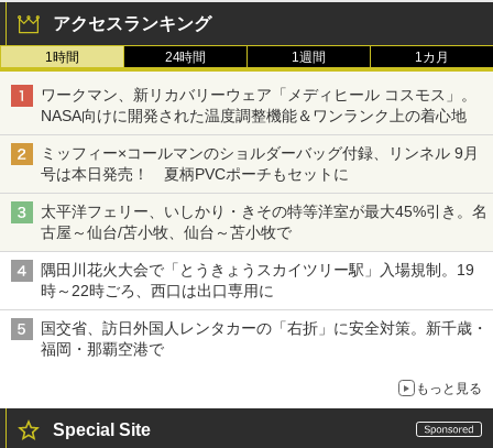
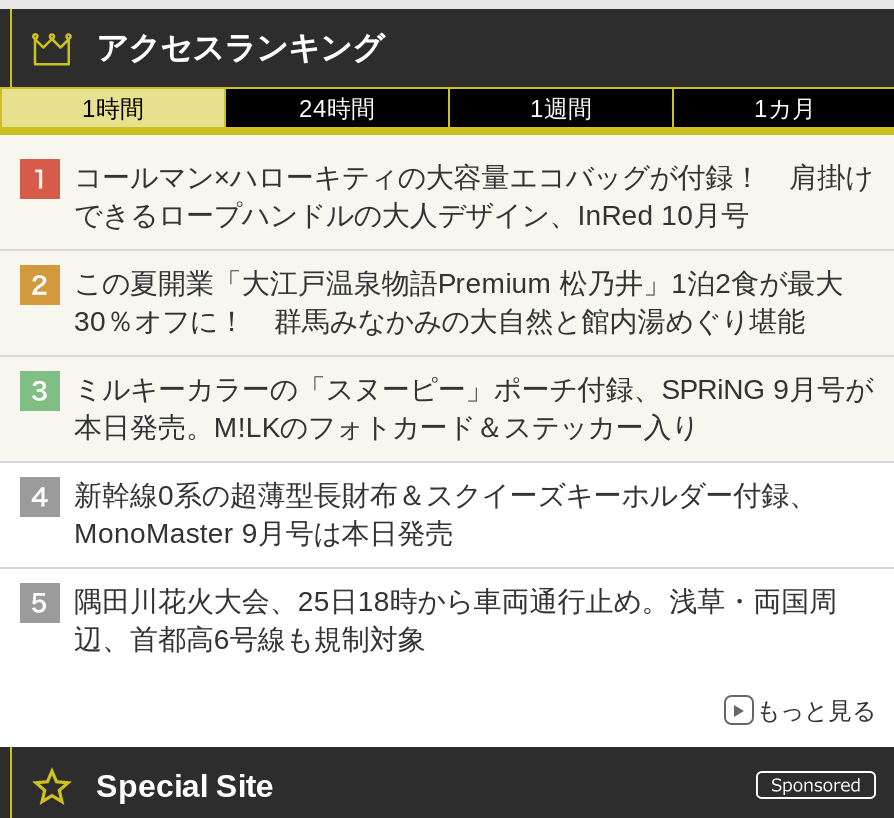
[41,85,476,124] ワークマン、新リカバリーウェア「メディヒール コスモス」。 | NASA向けに開発された温度調整機能＆ワンランク上の着心地 -> [74,160,873,230] コールマン×ハローキティの大容量エコバッグが付録！ 肩掛け | できるロープハンドルの大人デザイン、InRed 10月号
[41,144,478,182] ミッフィー×コールマンのショルダーバッグ付録、リンネル 9月 | 号は本日発売！ 夏柄PVCポーチもセットに -> [74,266,843,336] この夏開業「大江戸温泉物語Premium 松乃井」1泊2食が最大 | 30％オフに！ 群馬みなかみの大自然と館内湯めぐり堪能
[41,202,487,241] 太平洋フェリー、いしかり・きその特等洋室が最大45%引き。名 | 古屋～仙台/苫小牧、仙台～苫小牧で -> [74,372,873,442] ミルキーカラーの「スヌーピー」ポーチ付録、SPRiNG 9月号が | 本日発売。M!LKのフォトカード＆ステッカー入り
[41,260,474,299] 隅田川花火大会で「とうきょうスカイツリー駅」入場規制。19 | 時～22時ごろ、西口は出口専用に -> [74,478,817,548] 新幹線0系の超薄型長財布＆スクイーズキーホルダー付録、 | MonoMaster 9月号は本日発売
[41,319,487,357] 国交省、訪日外国人レンタカーの「右折」に安全対策。新千歳・ | 福岡・那覇空港で -> [74,584,837,654] 隅田川花火大会、25日18時から車両通行止め。浅草・両国周 | 辺、首都高6号線も規制対象

